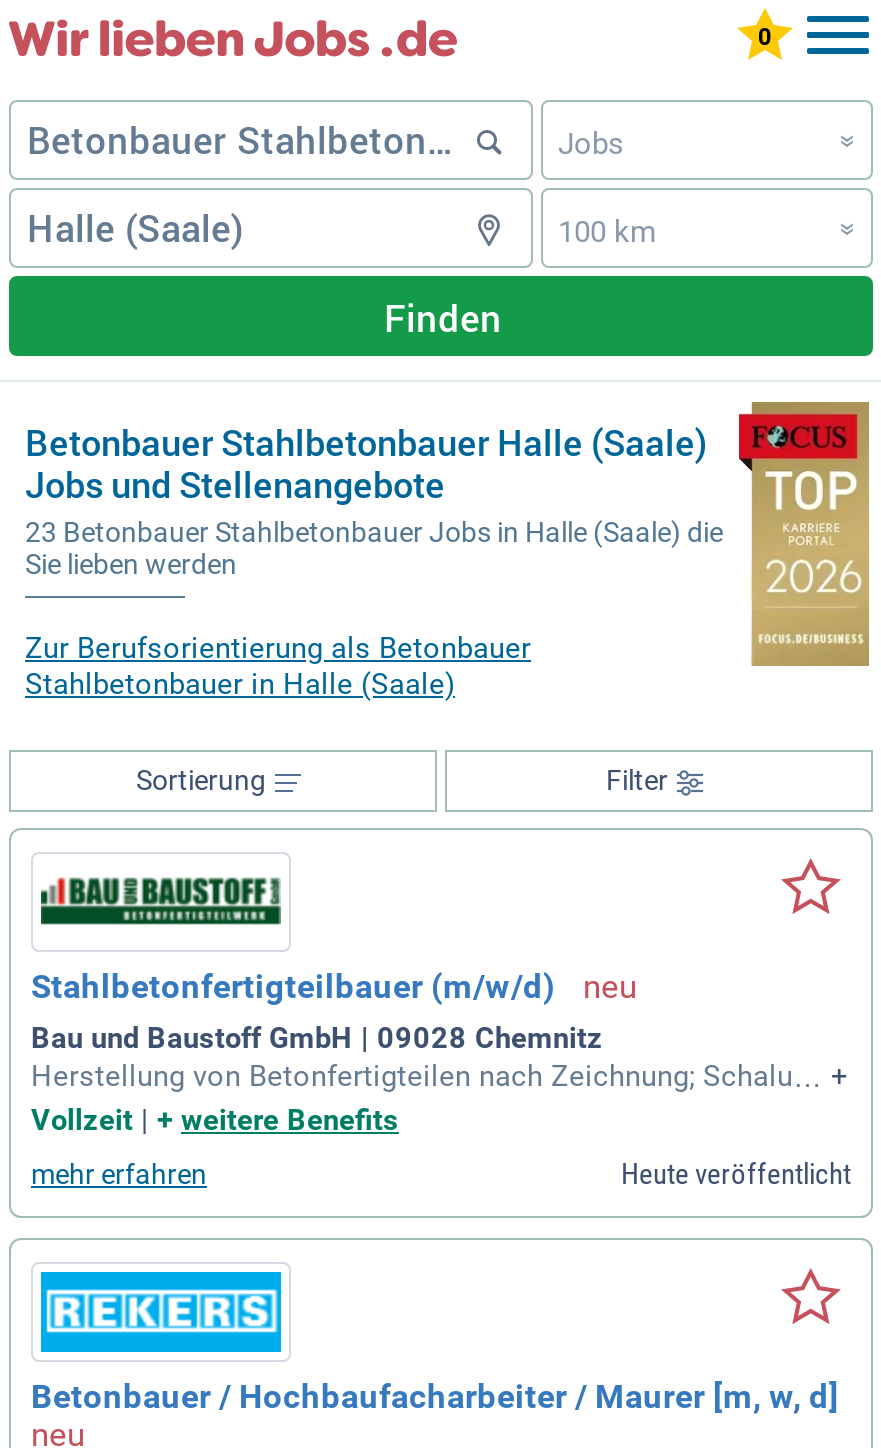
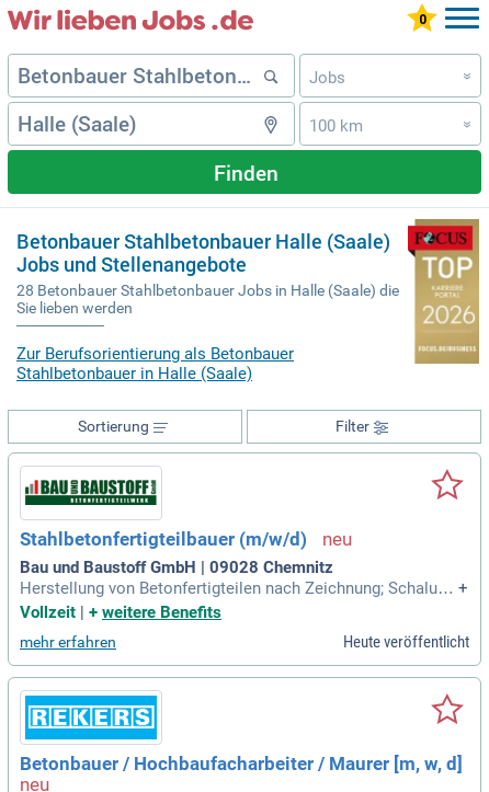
[25,517,723,549] 23 Betonbauer Stahlbetonbauer Jobs in Halle (Saale) die -> [16,282,399,299] 28 Betonbauer Stahlbetonbauer Jobs in Halle (Saale) die

